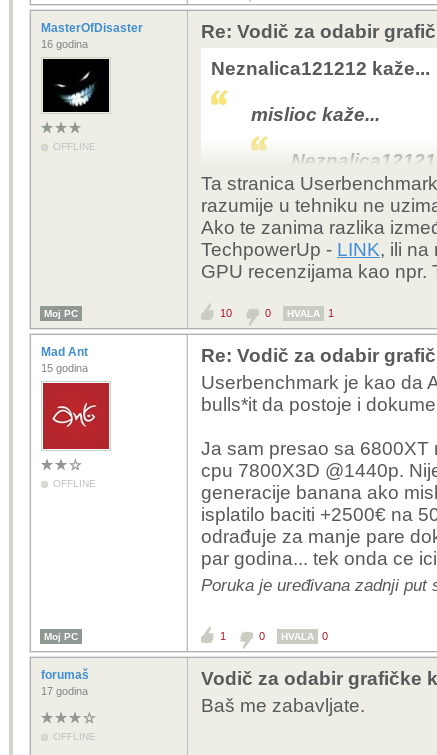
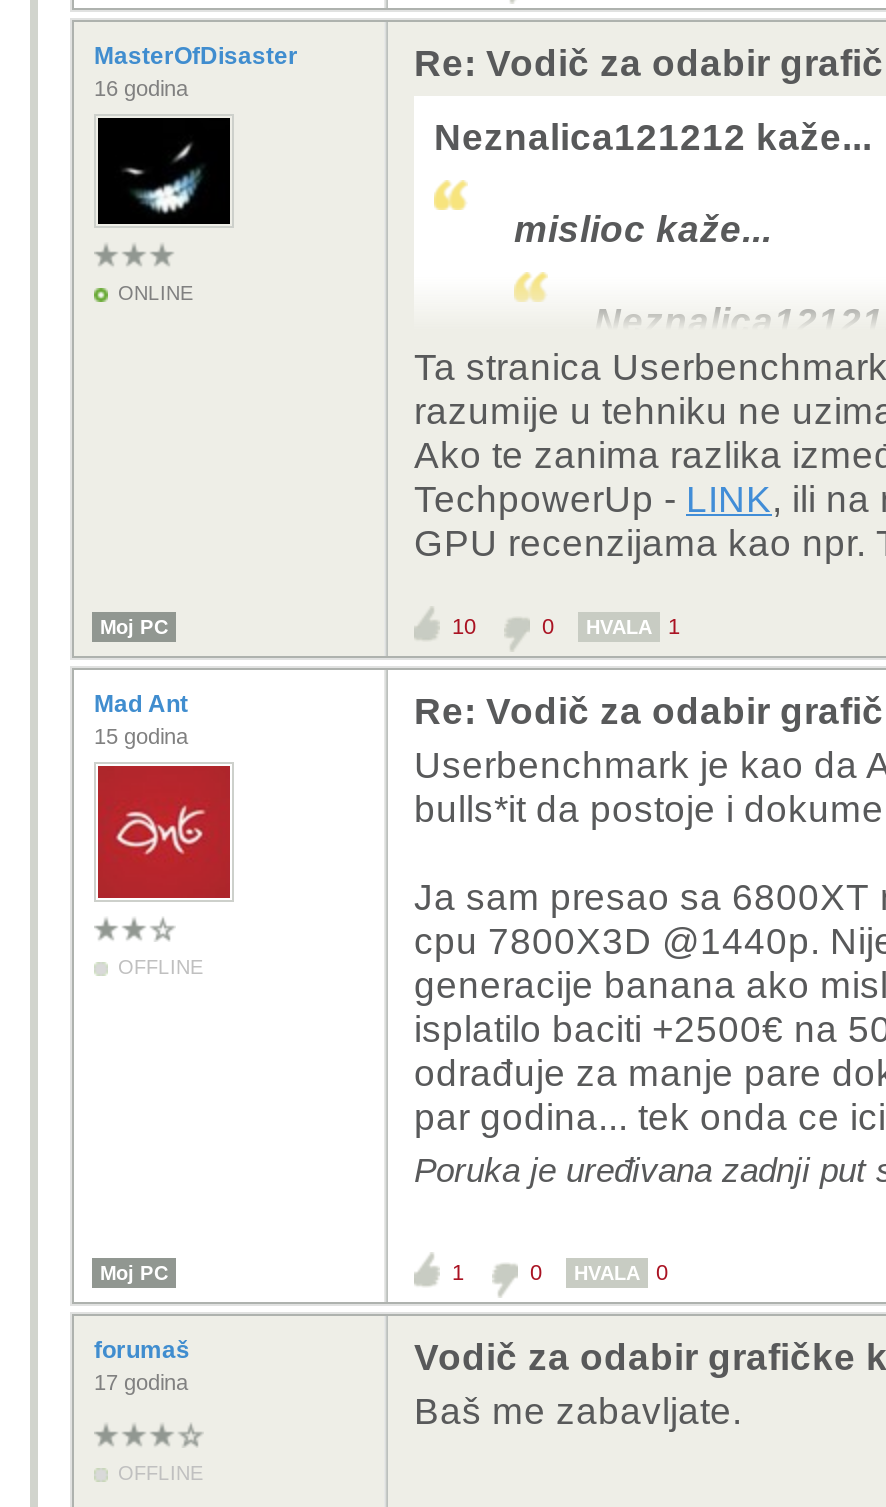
[53,141,96,152] OFFLINE -> [118,282,194,304] ONLINE

